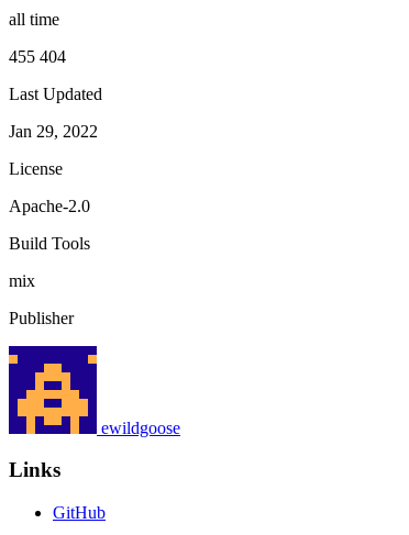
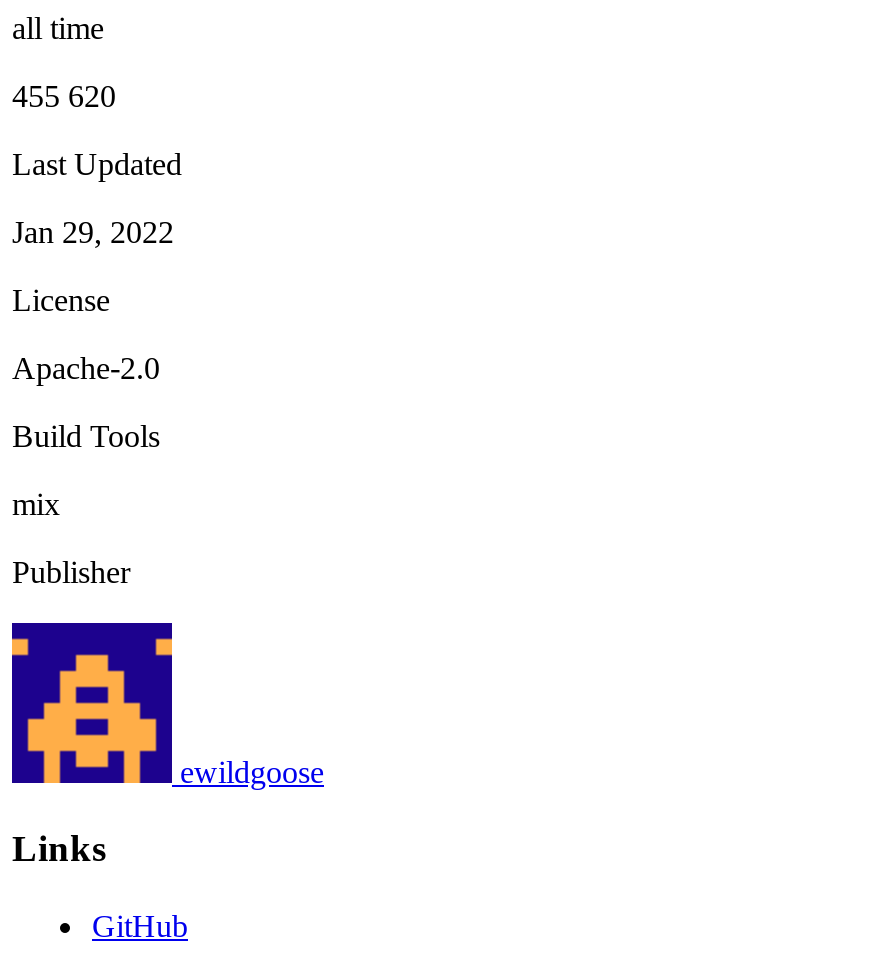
[9,47,66,66] 455 404 -> [12,78,116,112] 455 620

